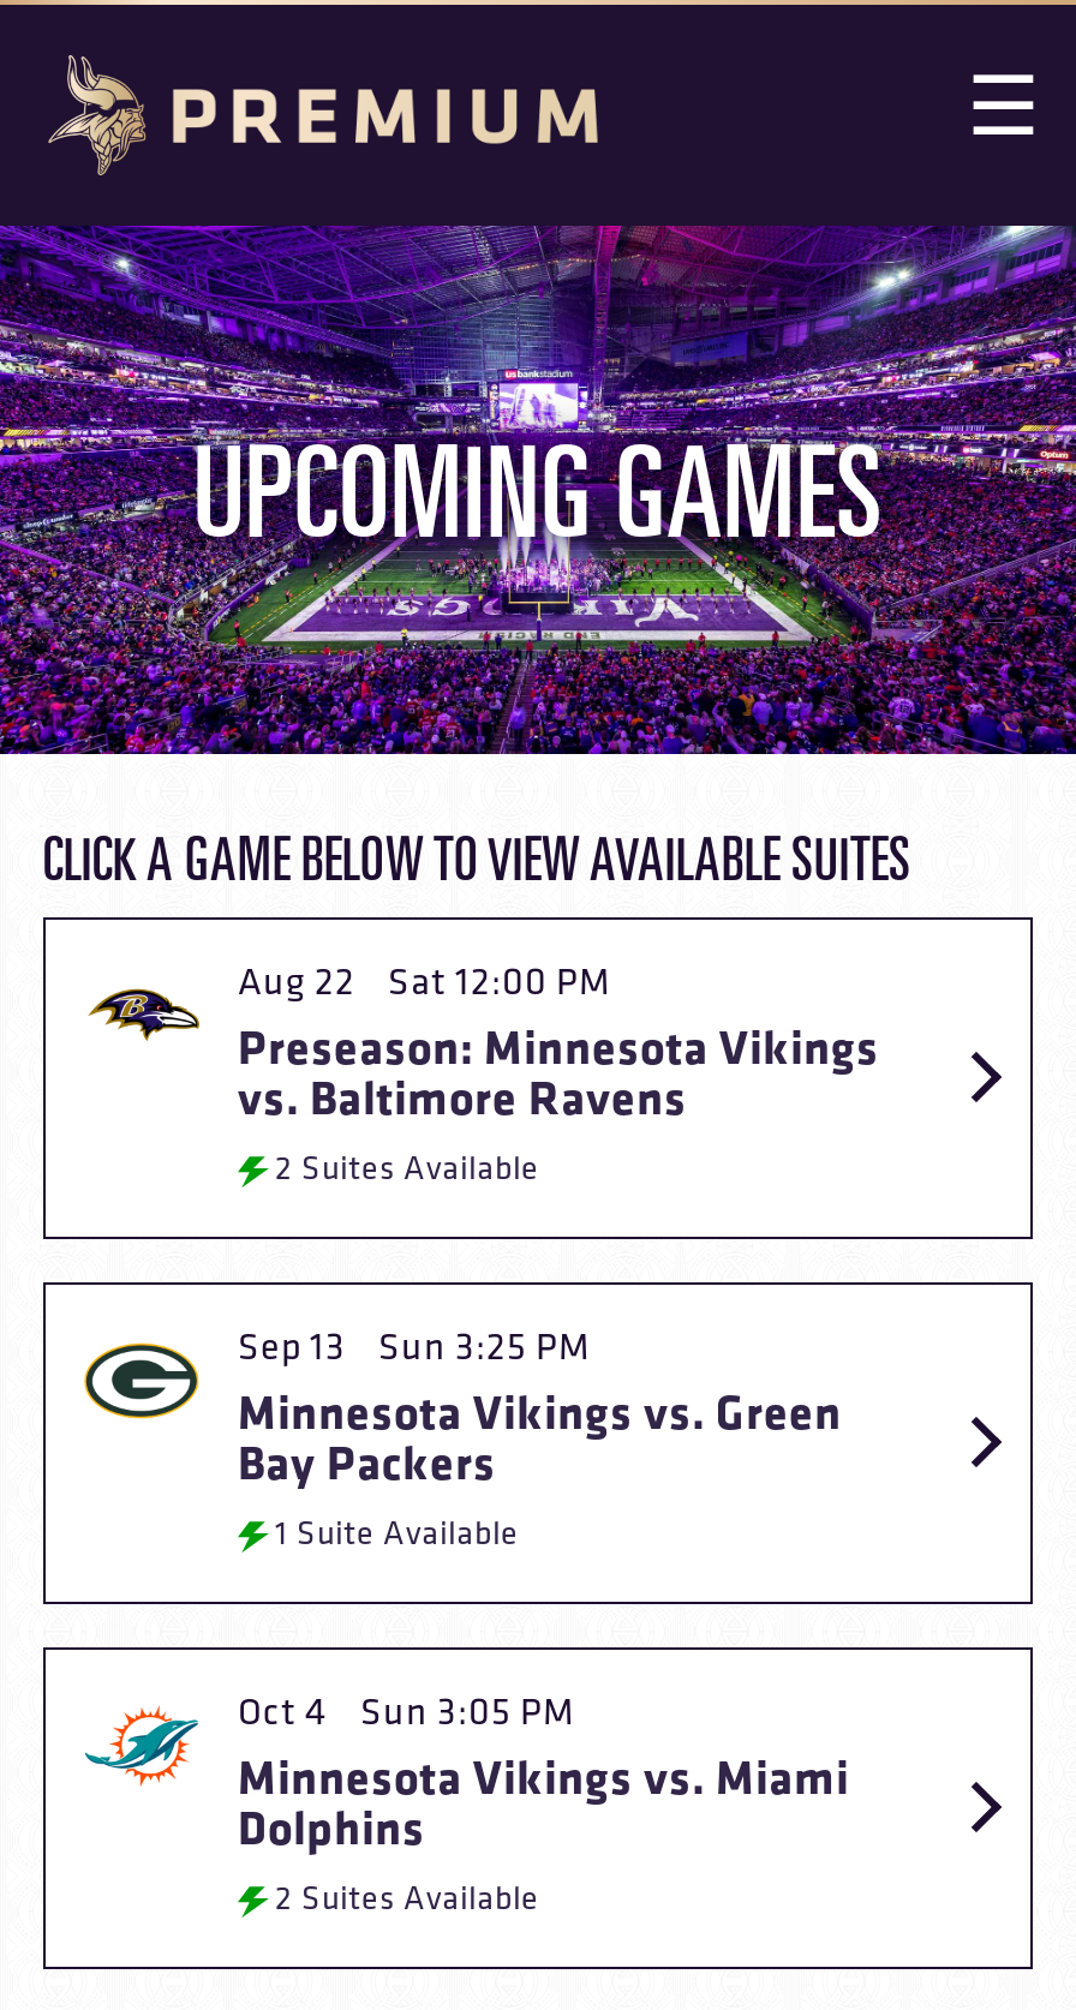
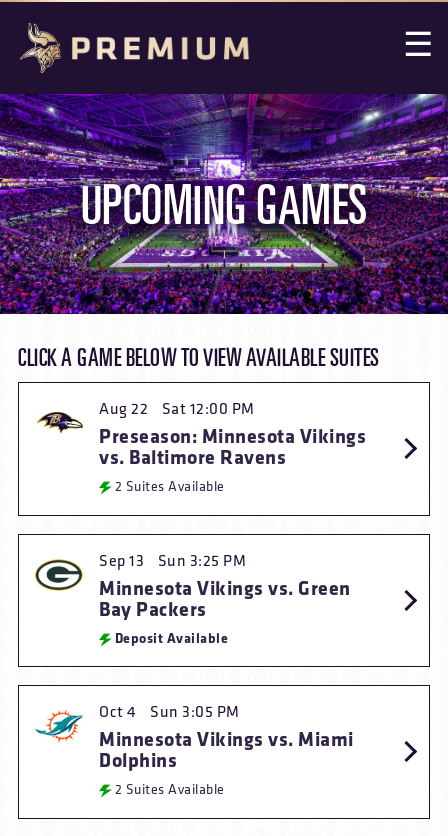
[275,1518,519,1554] 1 Suite Available -> [114,630,228,647] Deposit Available

